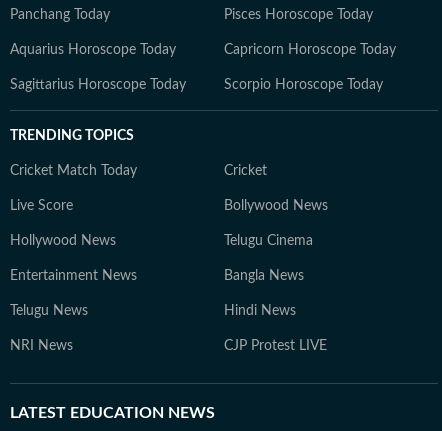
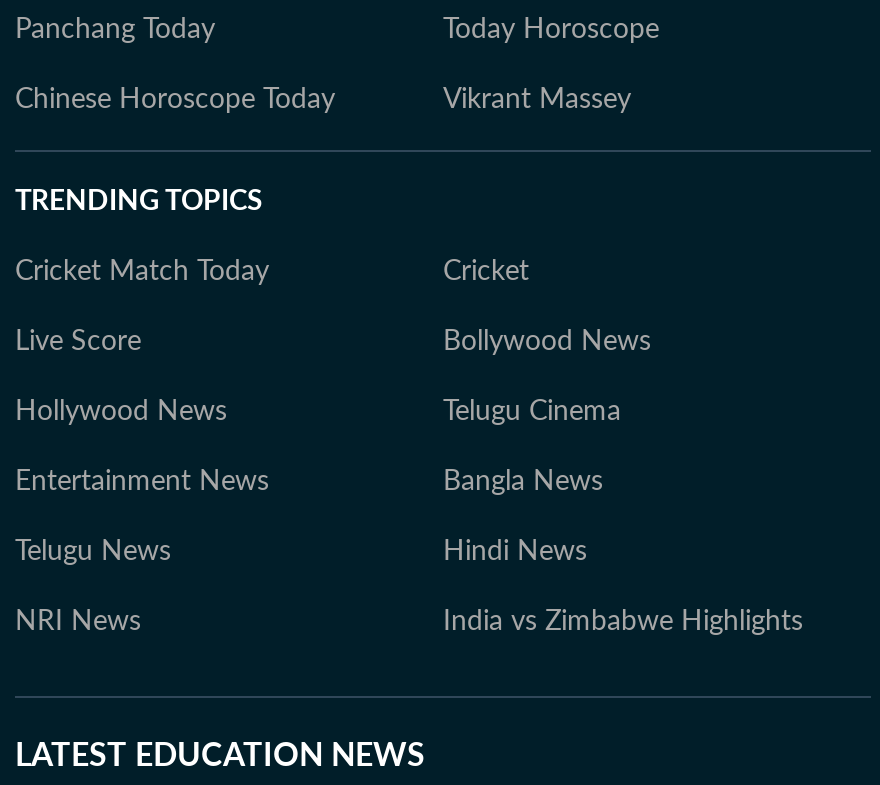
[10,8,396,92] Pisces Horoscope Today | Aquarius Horoscope Today | Capricorn Horoscope Today | Sagittarius Horoscope Today | Scorpio Horoscope Today -> [15,16,659,114] Today Horoscope | Chinese Horoscope Today | Vikrant Massey
[224,339,327,353] CJP Protest LIVE -> [443,608,803,636] India vs Zimbabwe Highlights

